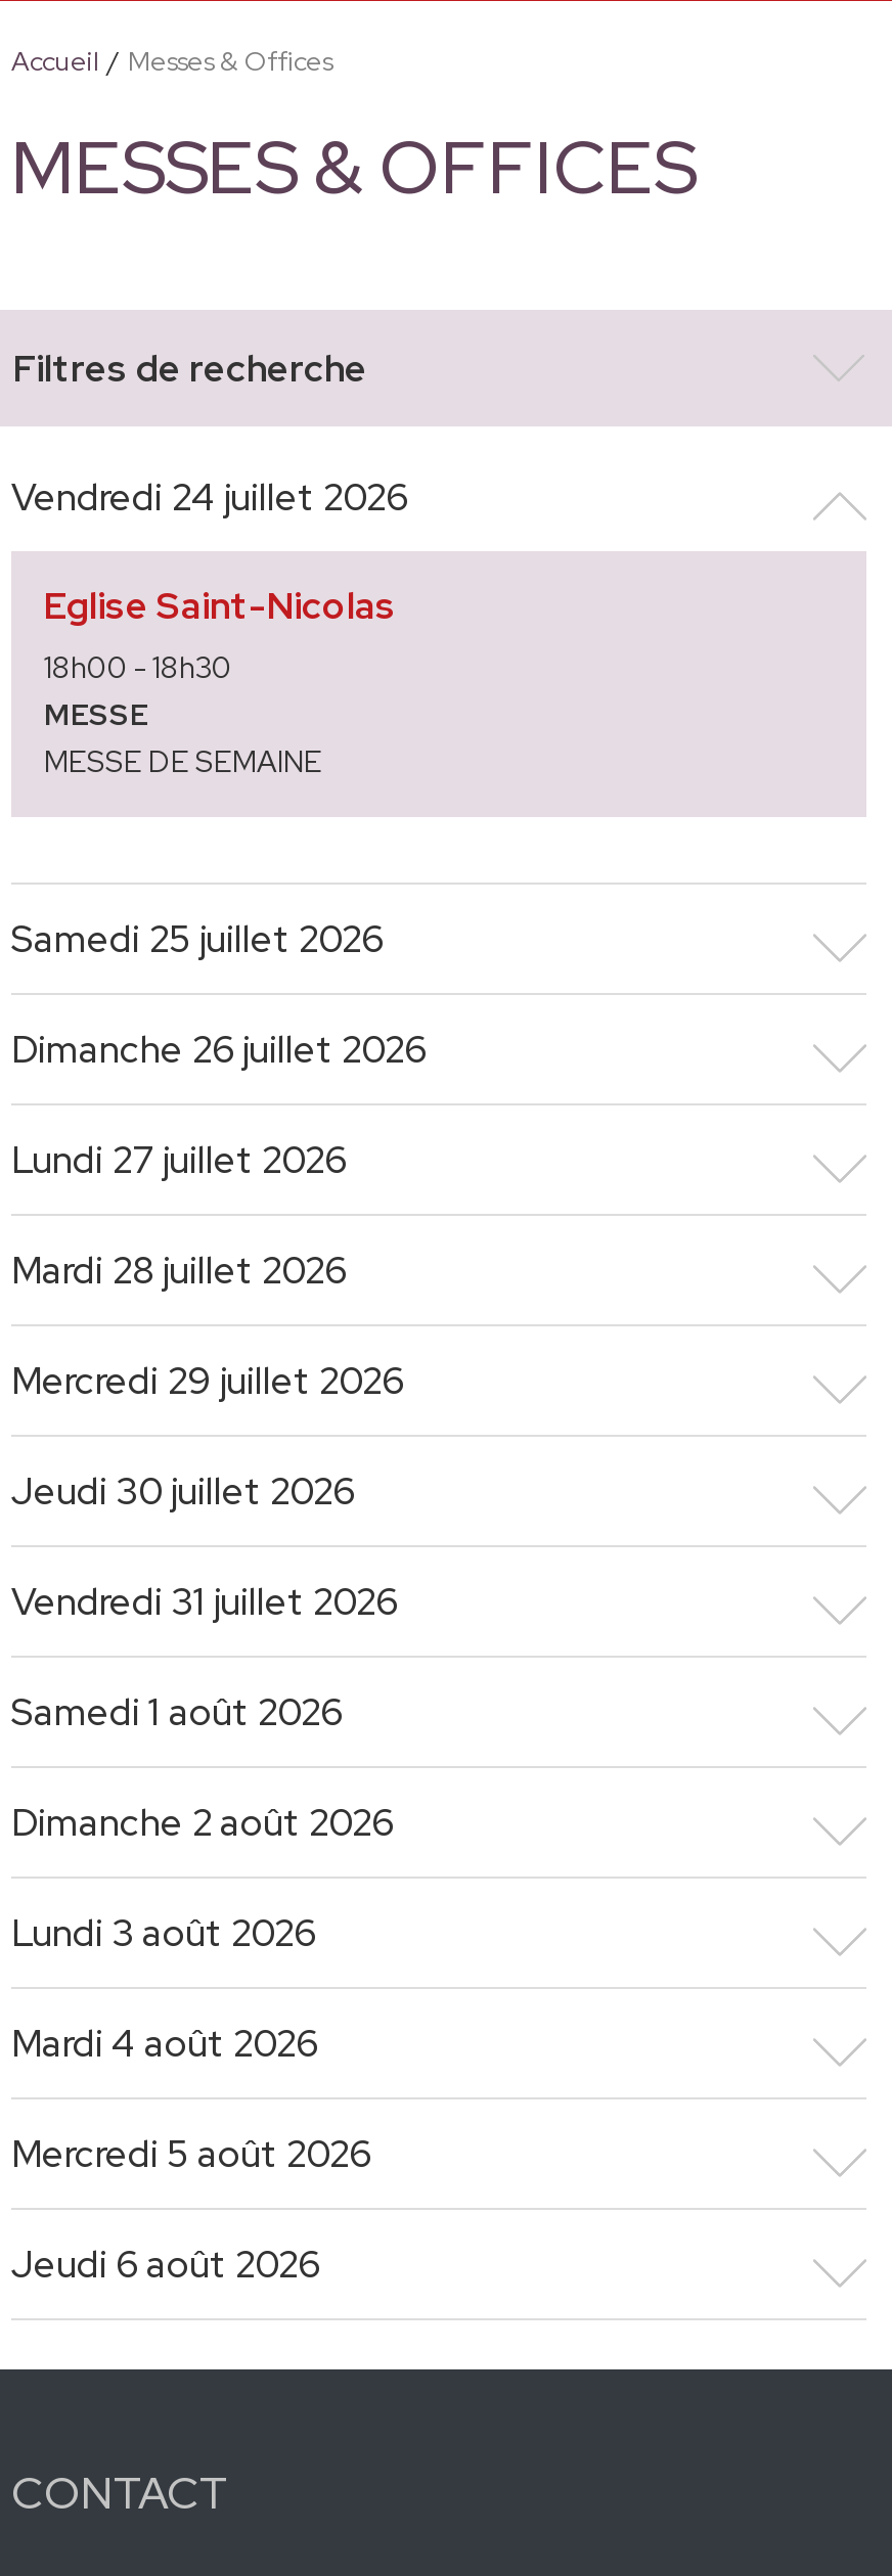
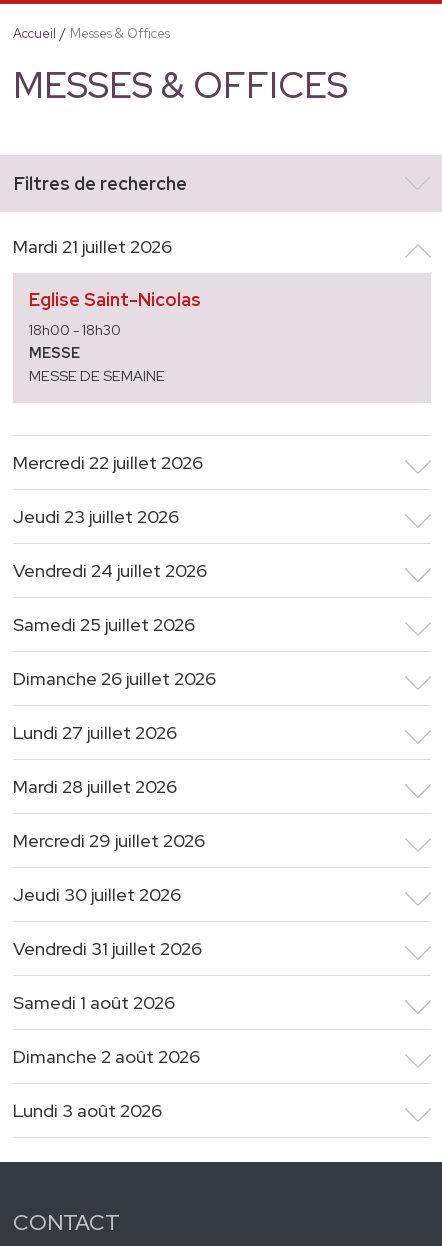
none -> [13,235,172,258] Mardi 21 juillet 2026
moved [11,473,408,521] -> [13,559,207,582]: Vendredi 24 juillet 2026
none -> [13,451,203,528] Mercredi 22 juillet 2026 | Jeudi 23 juillet 2026
moved [11,915,427,1956] -> [13,613,216,1122]: Samedi 25 juillet 2026 | Dimanche 26 juillet 2026 | Lundi 27 juillet 2026 | ... | Dimanche 2 août 2026 | Lundi 3 août 2026
[11,2020,371,2288] Mardi 4 août 2026 | Mercredi 5 août 2026 | Jeudi 6 août 2026 -> none

